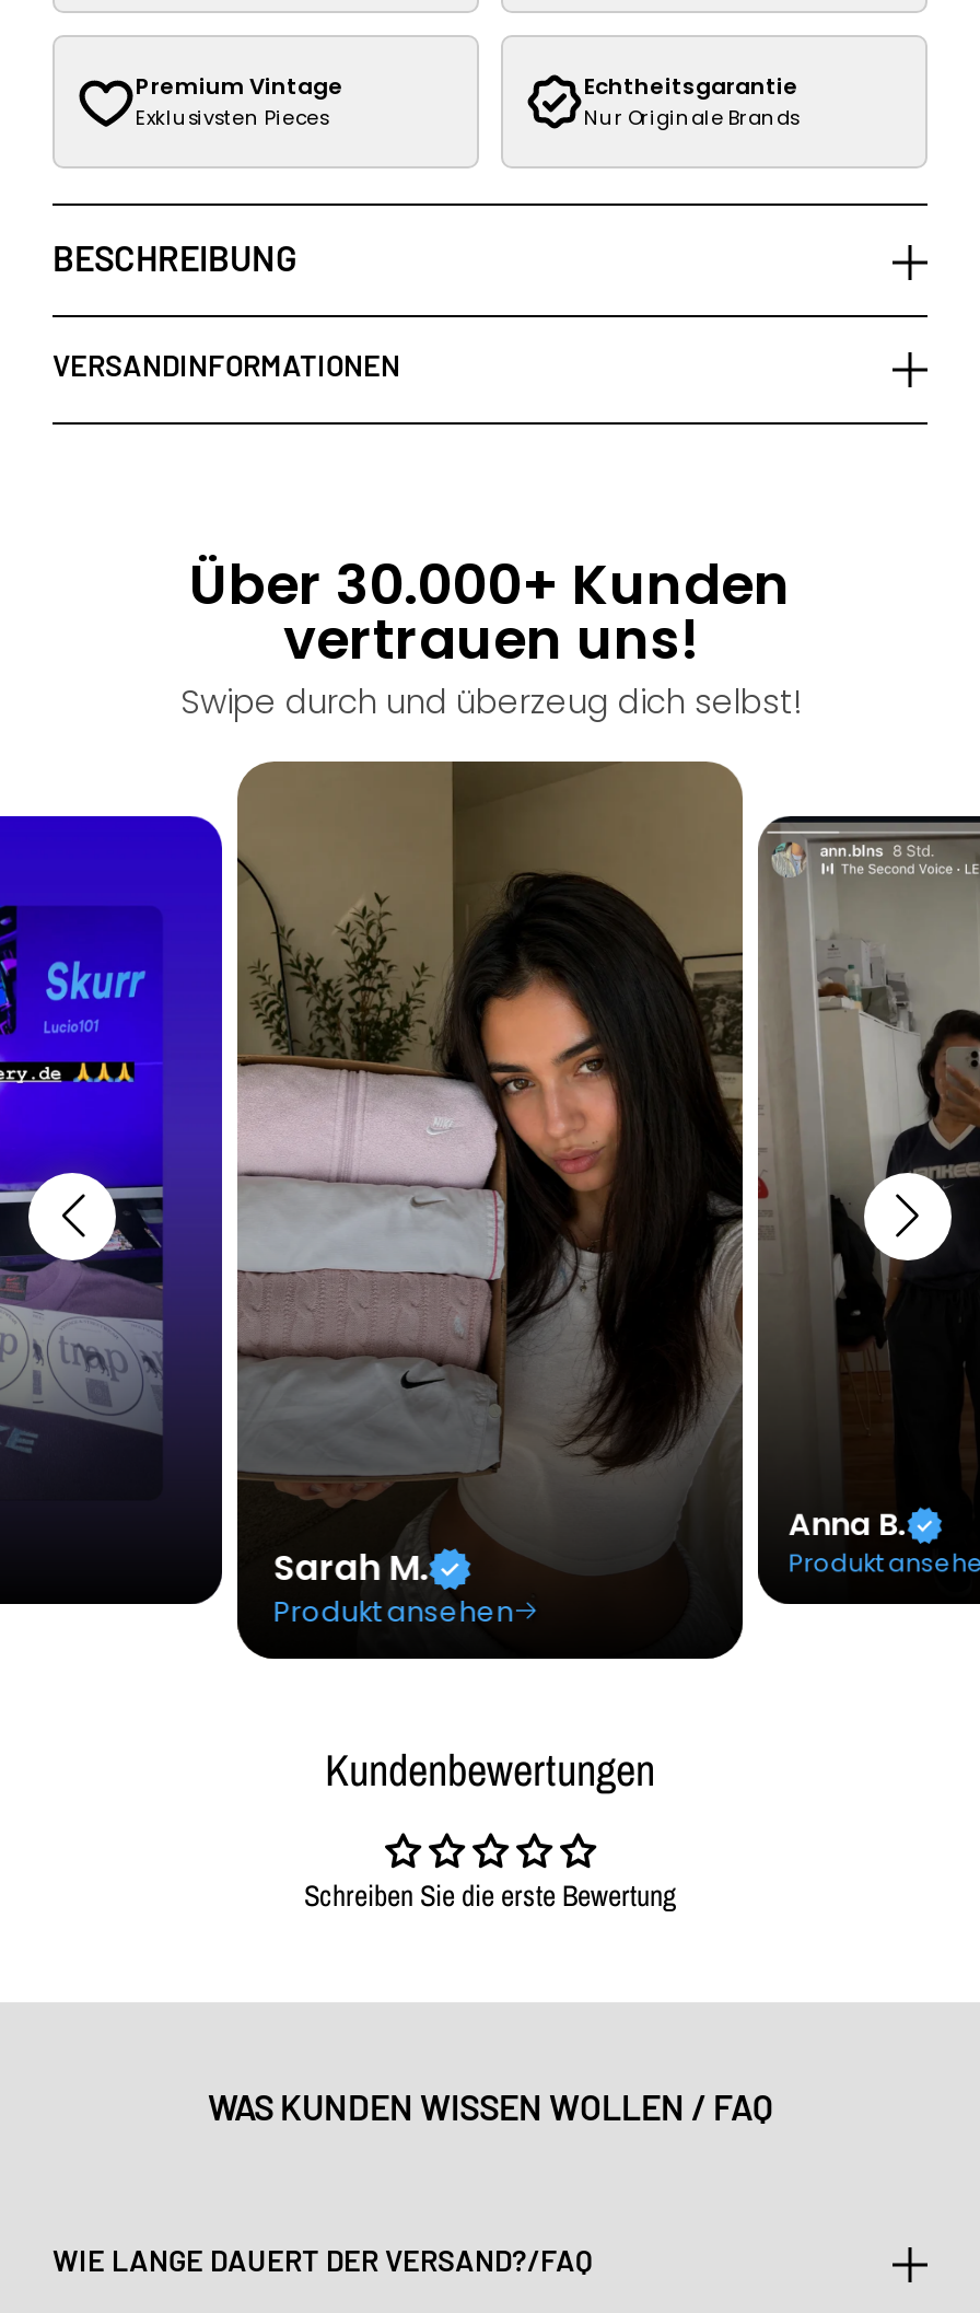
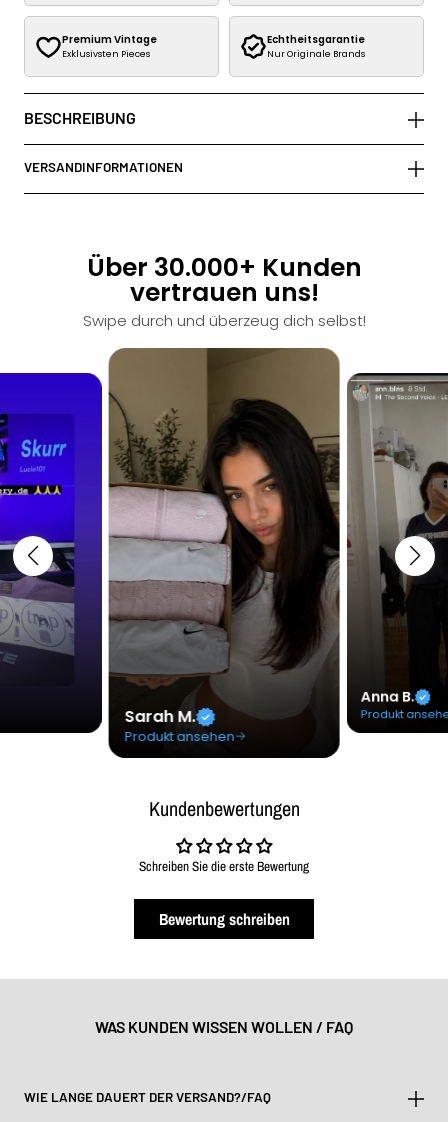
none -> [158,908,289,930] Bewertung schreiben

